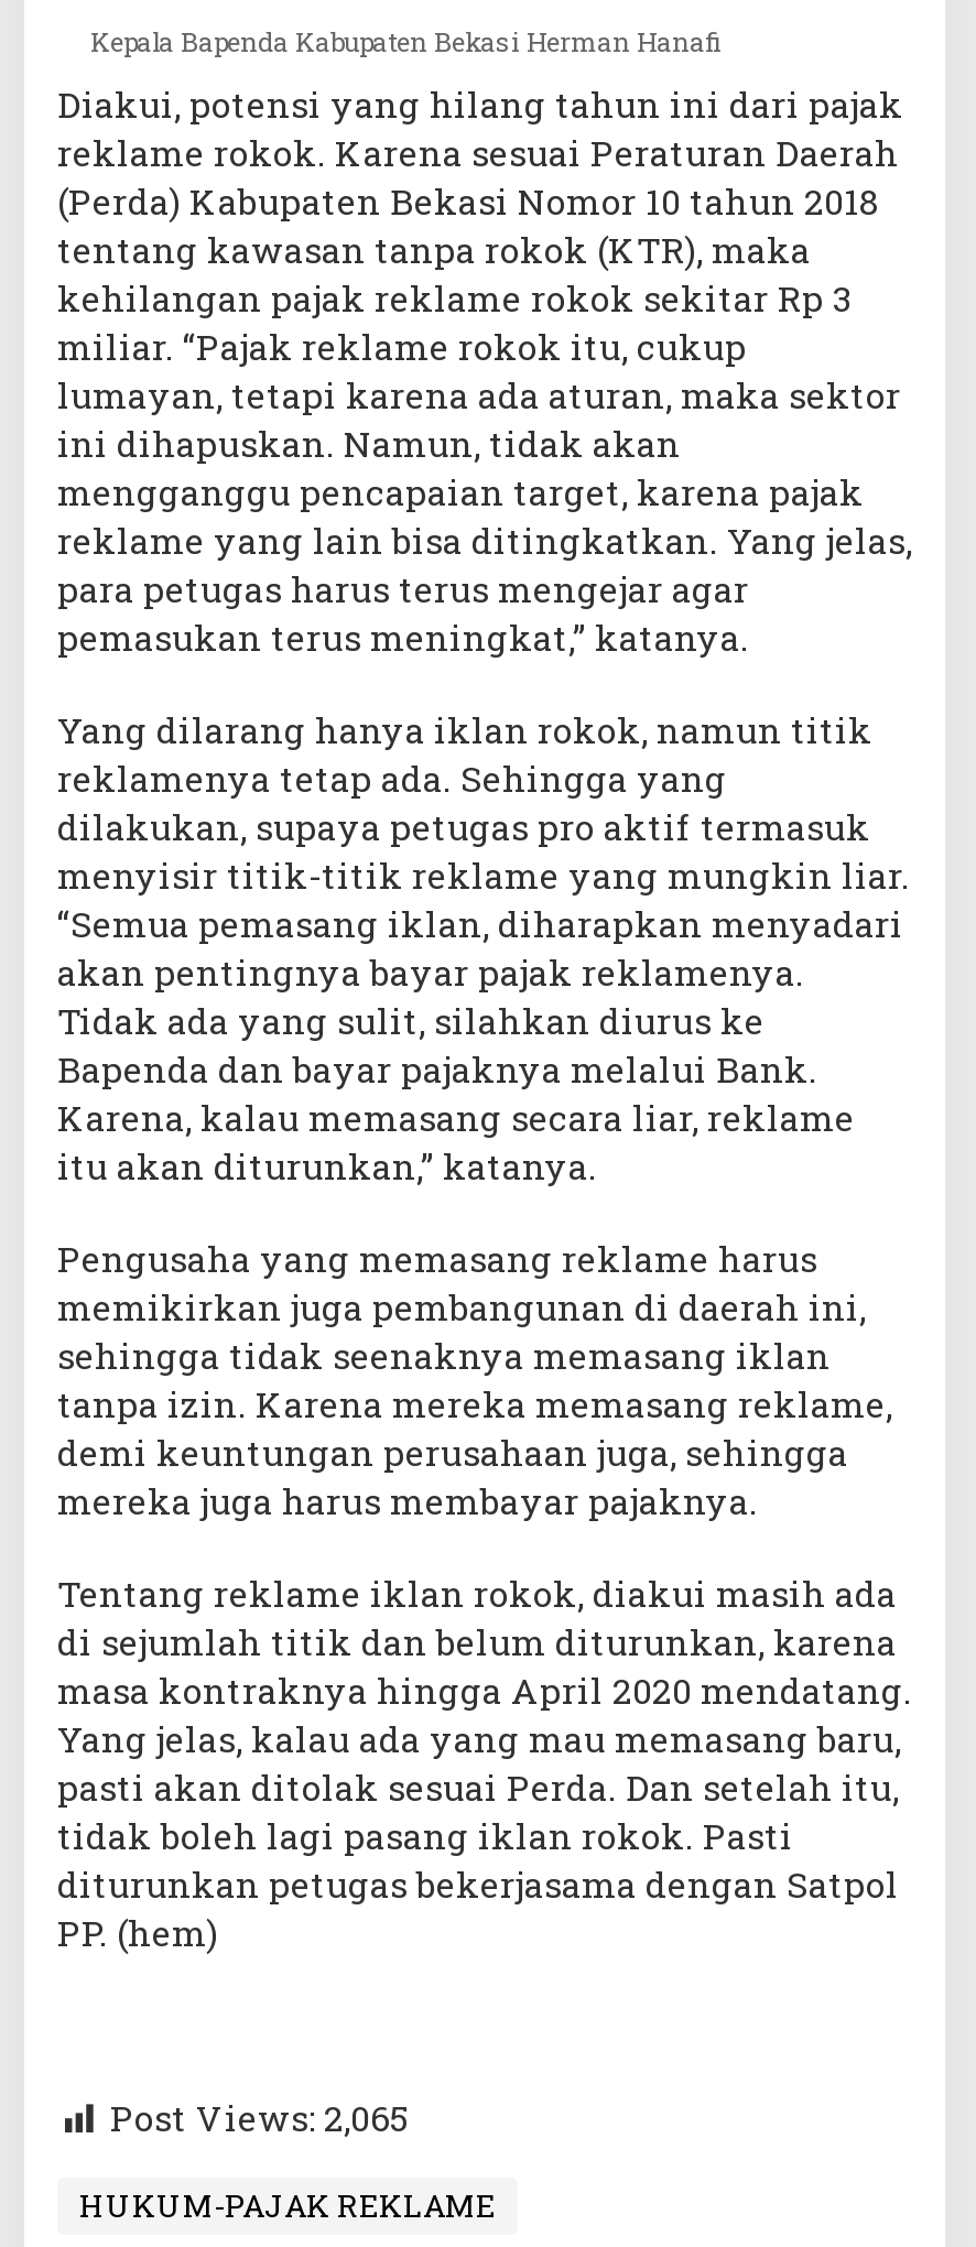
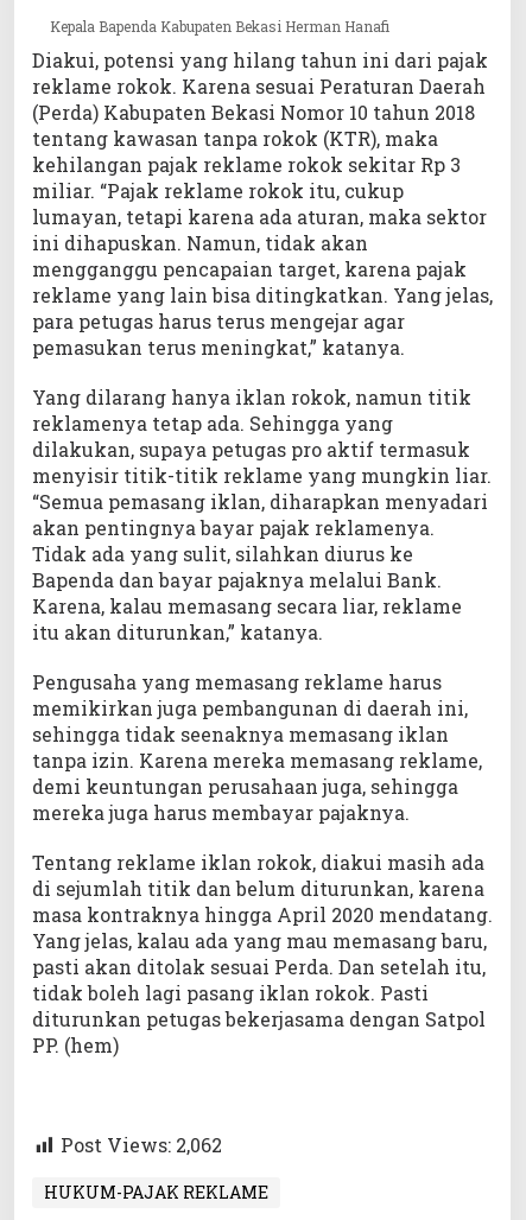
[110,2094,410,2140] Post Views: 2,065 -> [61,1132,222,1157] Post Views: 2,062

